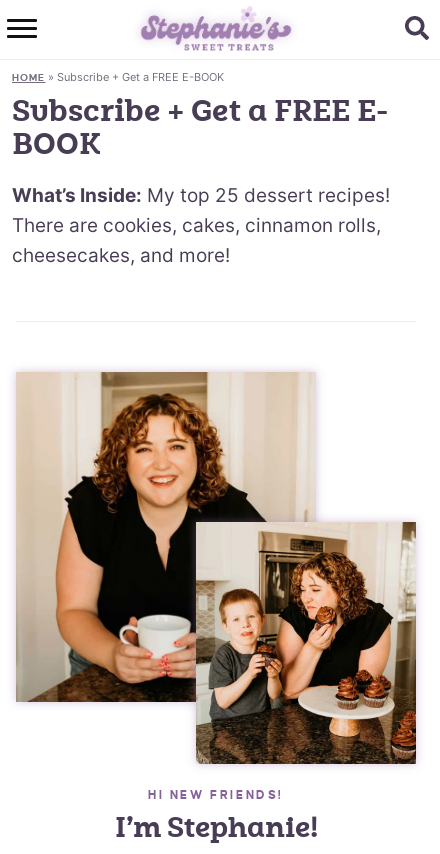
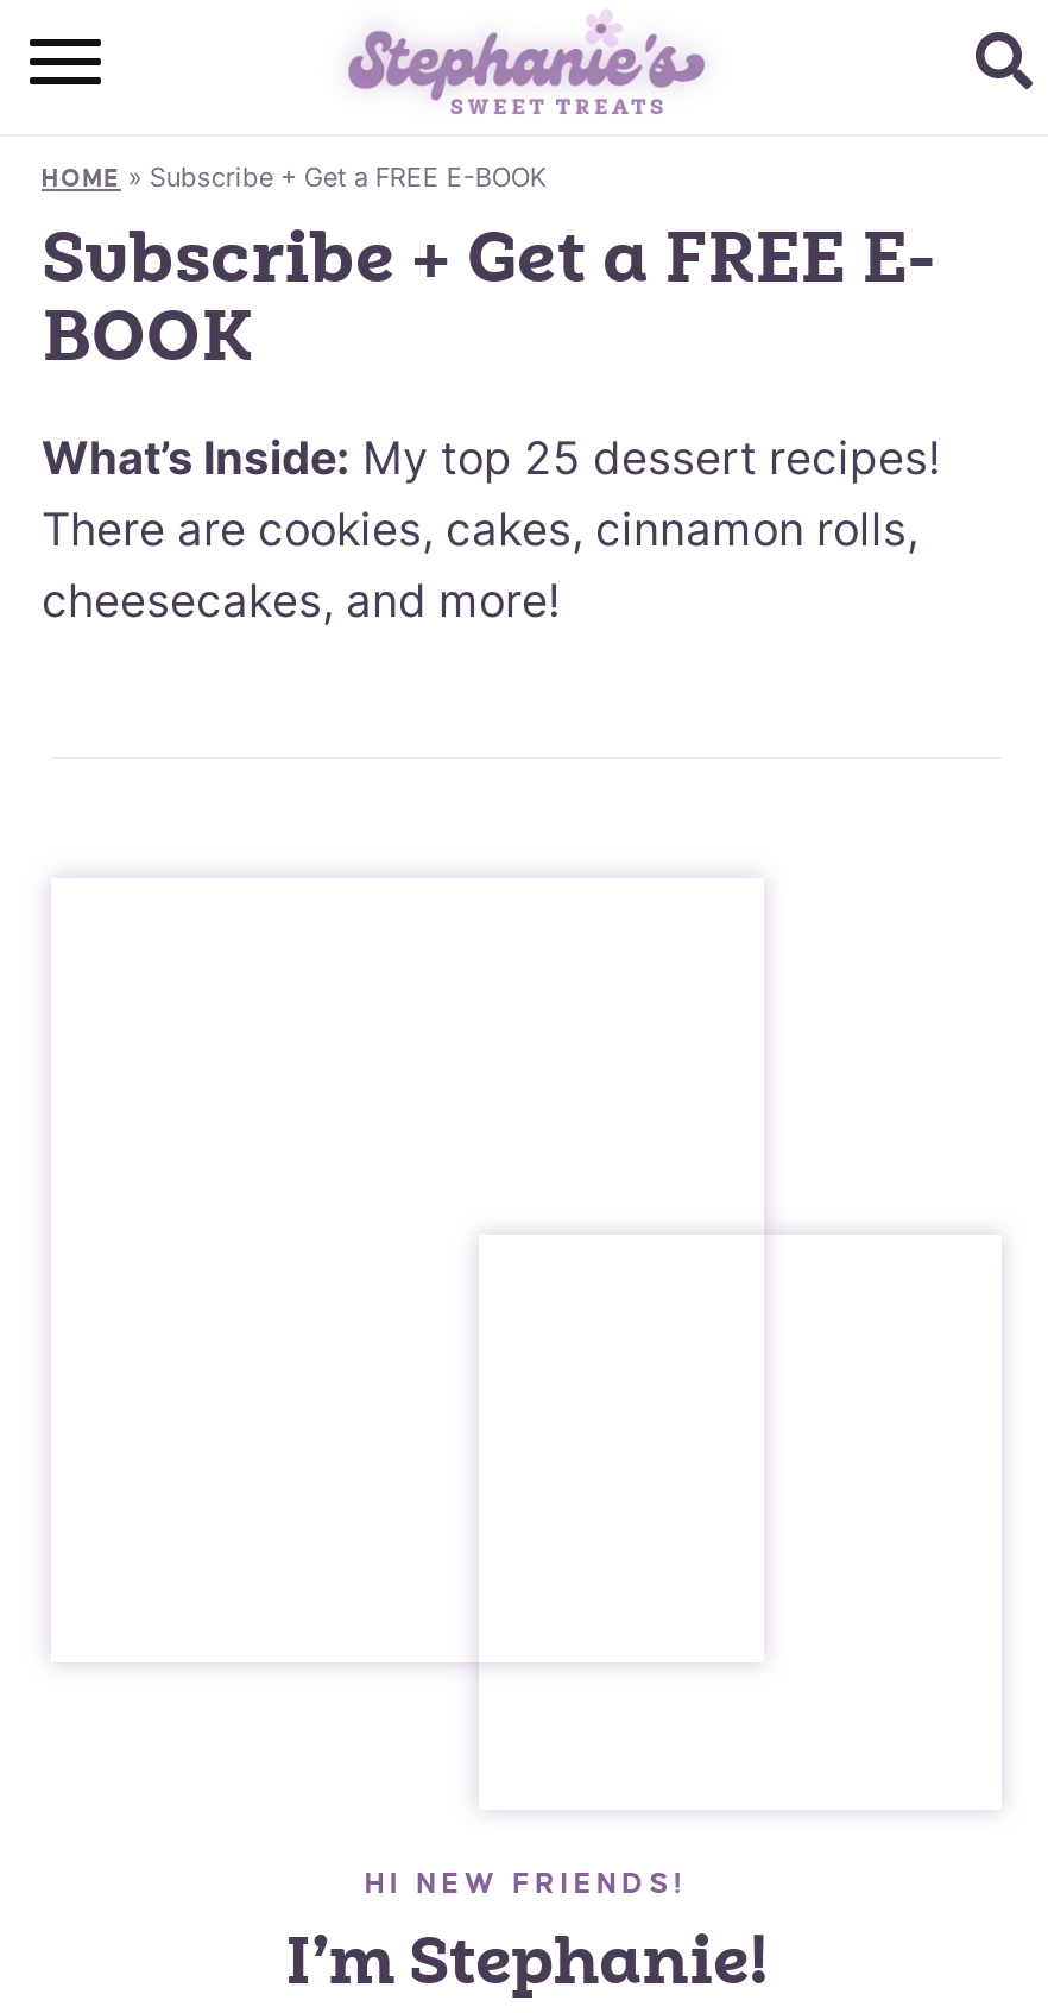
[15,371,417,765] [image] -> none

